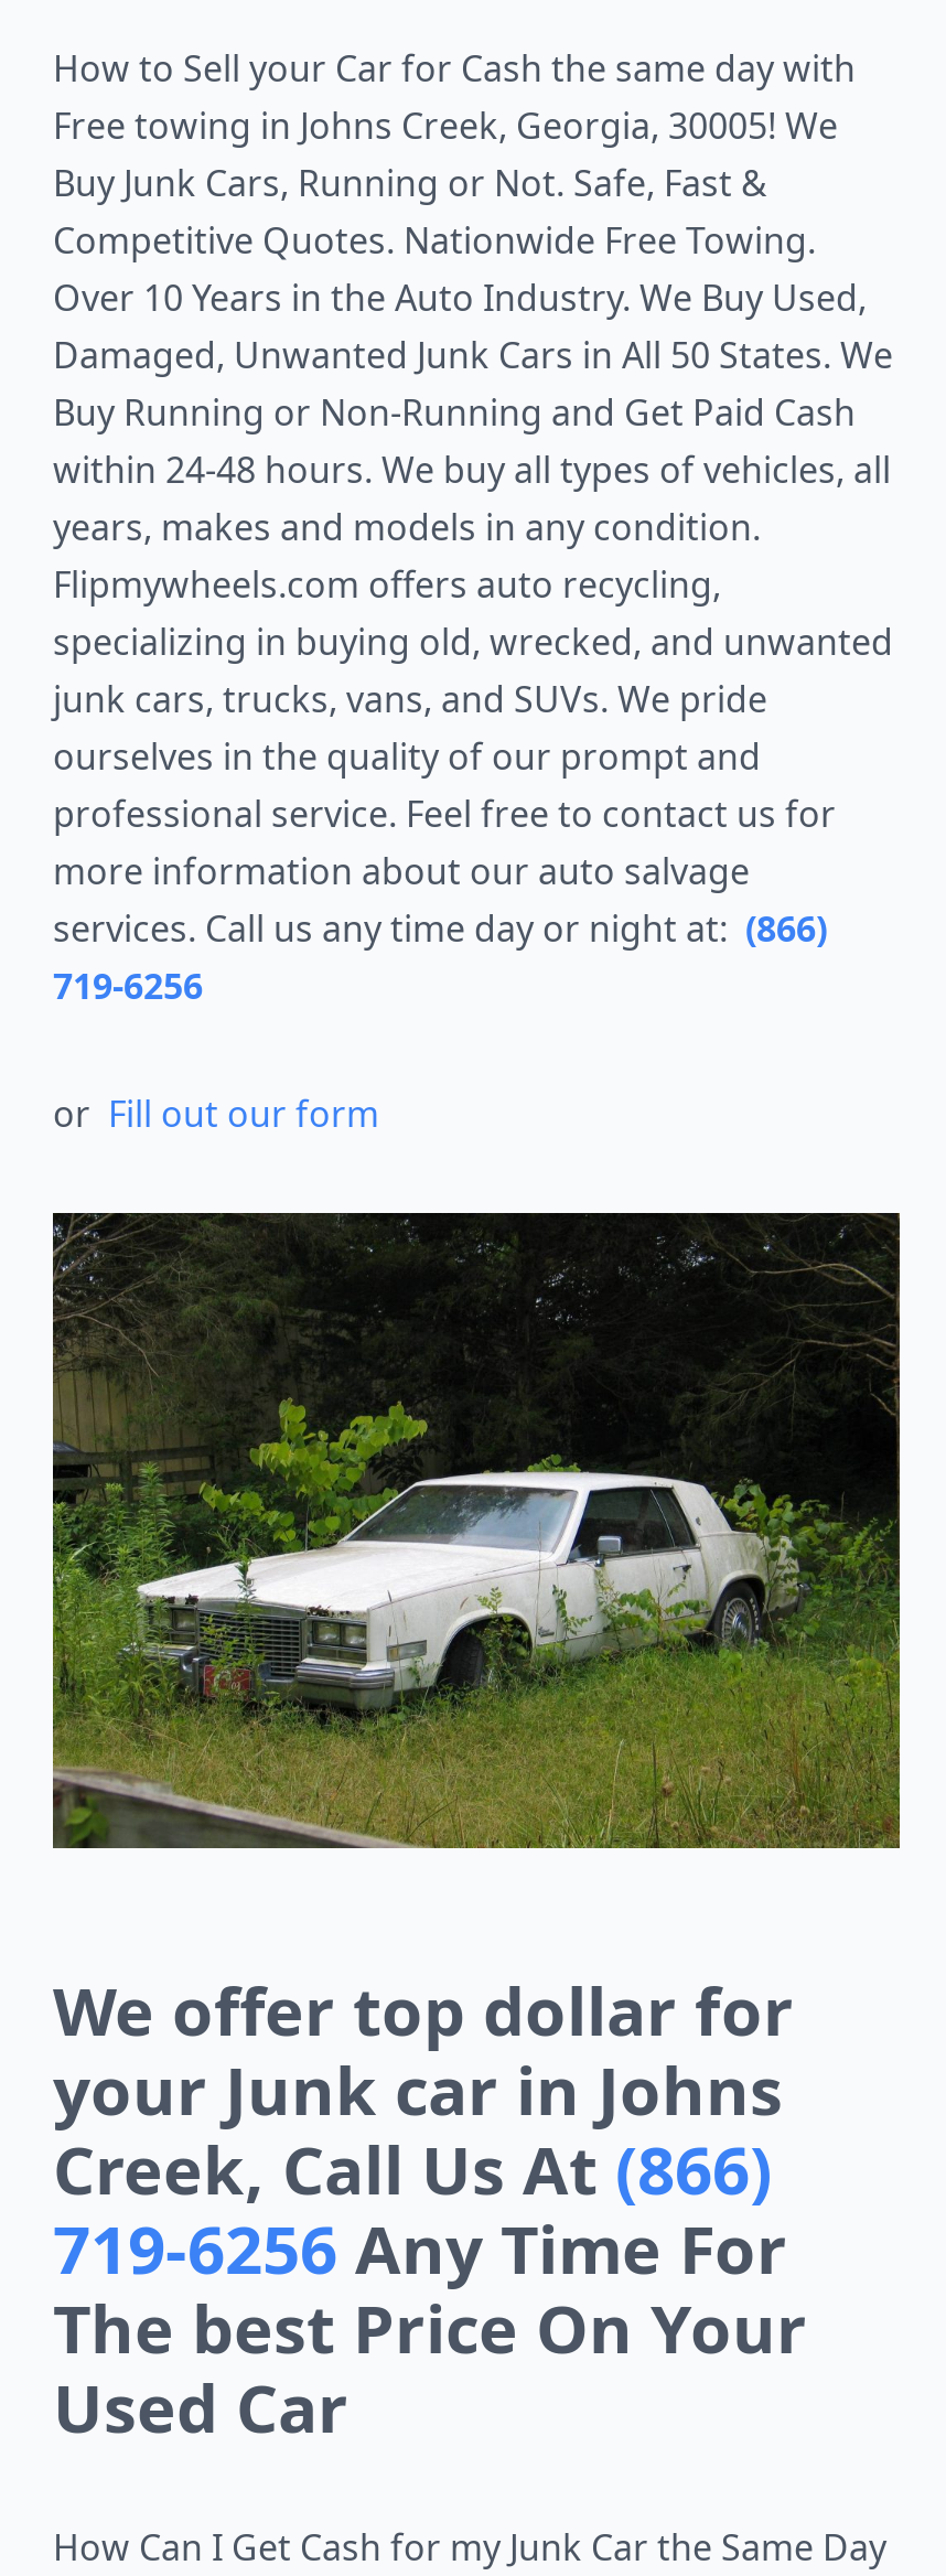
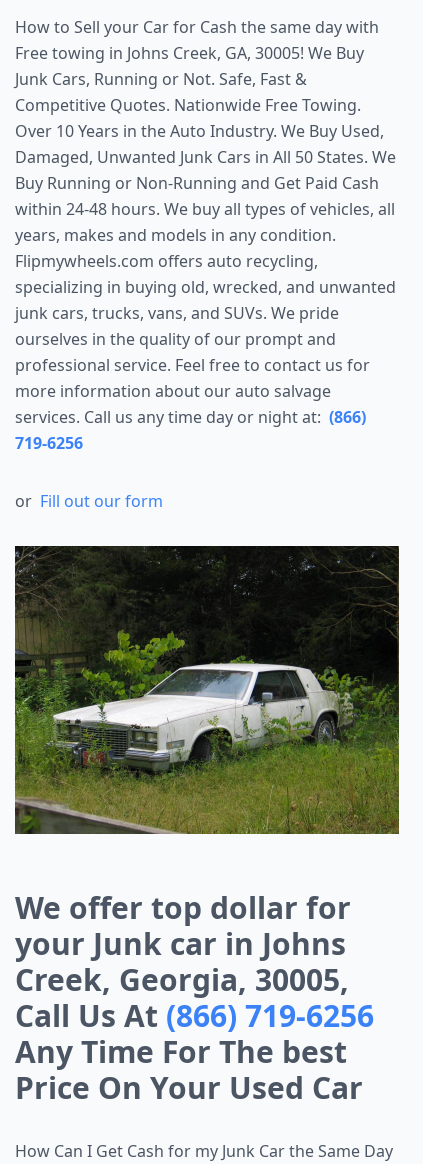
[53,101,838,207] Free towing in Johns Creek, Georgia, 30005! We | Buy Junk Cars, Running or Not. Safe, Fast & -> [15,42,364,90] Free towing in Johns Creek, GA, 30005! We Buy | Junk Cars, Running or Not. Safe, Fast &
[53,2123,807,2452] Creek, Call Us At(866) | 719-6256 Any Time For | The best Price On Your | Used Car -> [15,959,374,1108] Creek, Georgia, 30005, | Call Us At (866) 719-6256 | Any Time For The best | Price On Your Used Car

